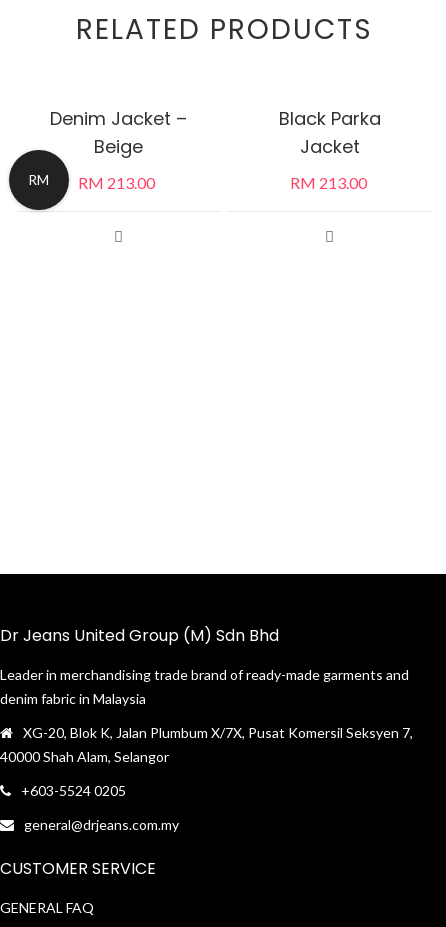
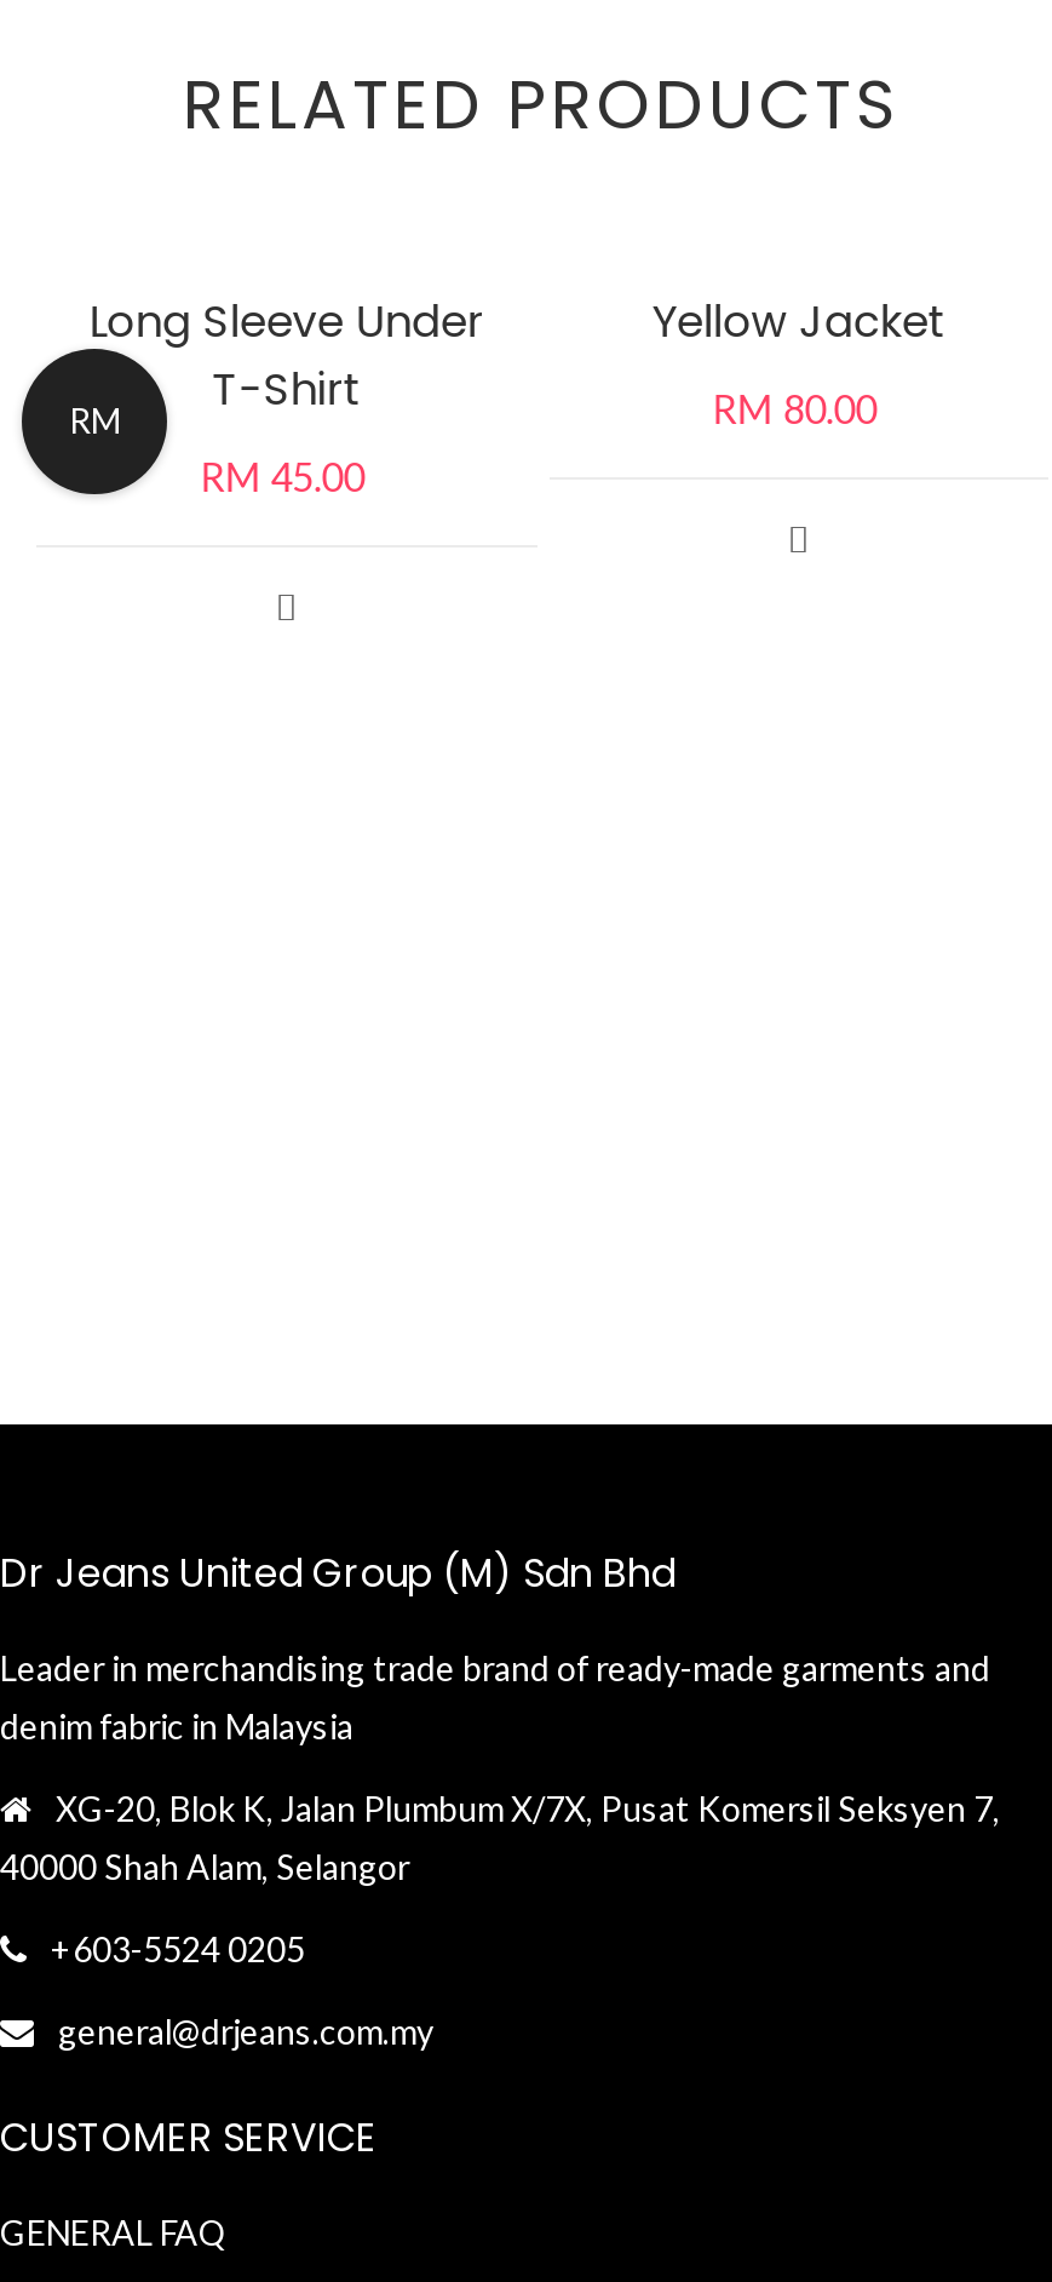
[50,106,187,159] Denim Jacket – | Beige -> [89,291,484,419] Long Sleeve Under | T-Shirt
[279,106,381,159] Black Parka | Jacket -> [652,291,945,351] Yellow Jacket
moved [28,170,49,187] -> [69,399,120,440]: RM
[78,173,155,192] RM 213.00 -> [200,453,365,499] RM 45.00
[290,173,367,192] RM 213.00 -> [712,385,877,431] RM 80.00

